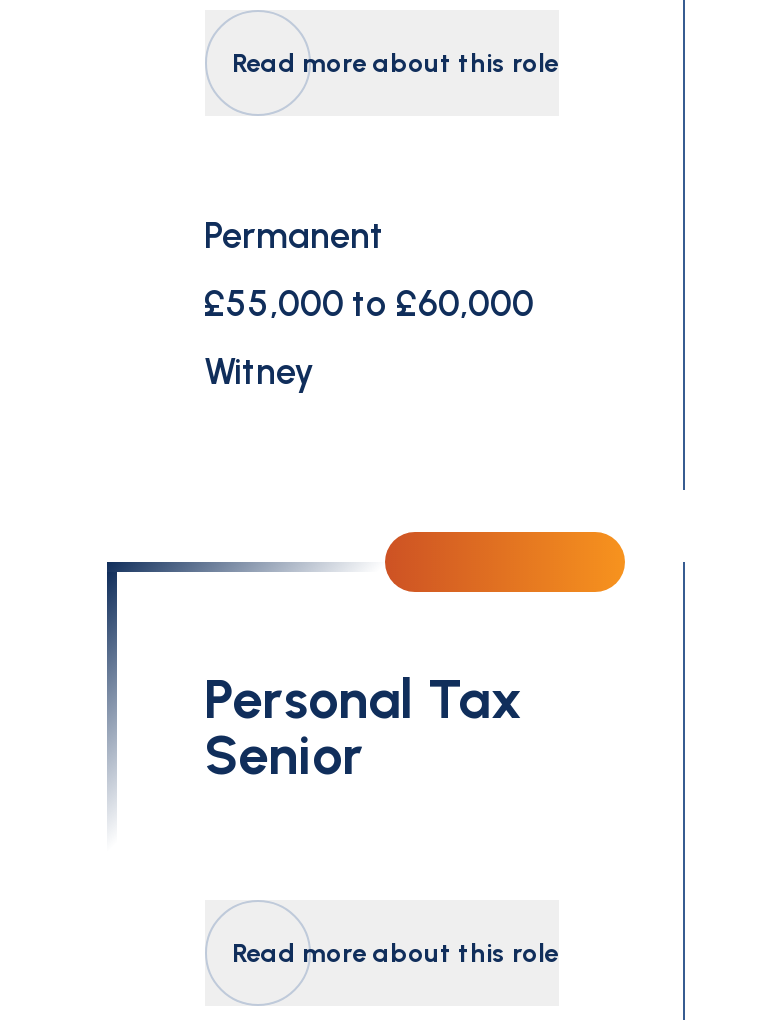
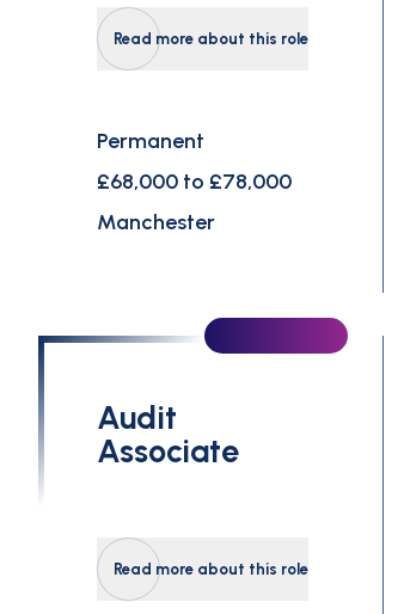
[204,280,534,324] £55,000 to £60,000 -> [96,169,291,195] £68,000 to £78,000
[204,348,314,392] Witney -> [96,209,215,236] Manchester
[204,530,627,786] [image] | Personal Tax | Senior -> [96,317,349,471] [image] | Audit | Associate

